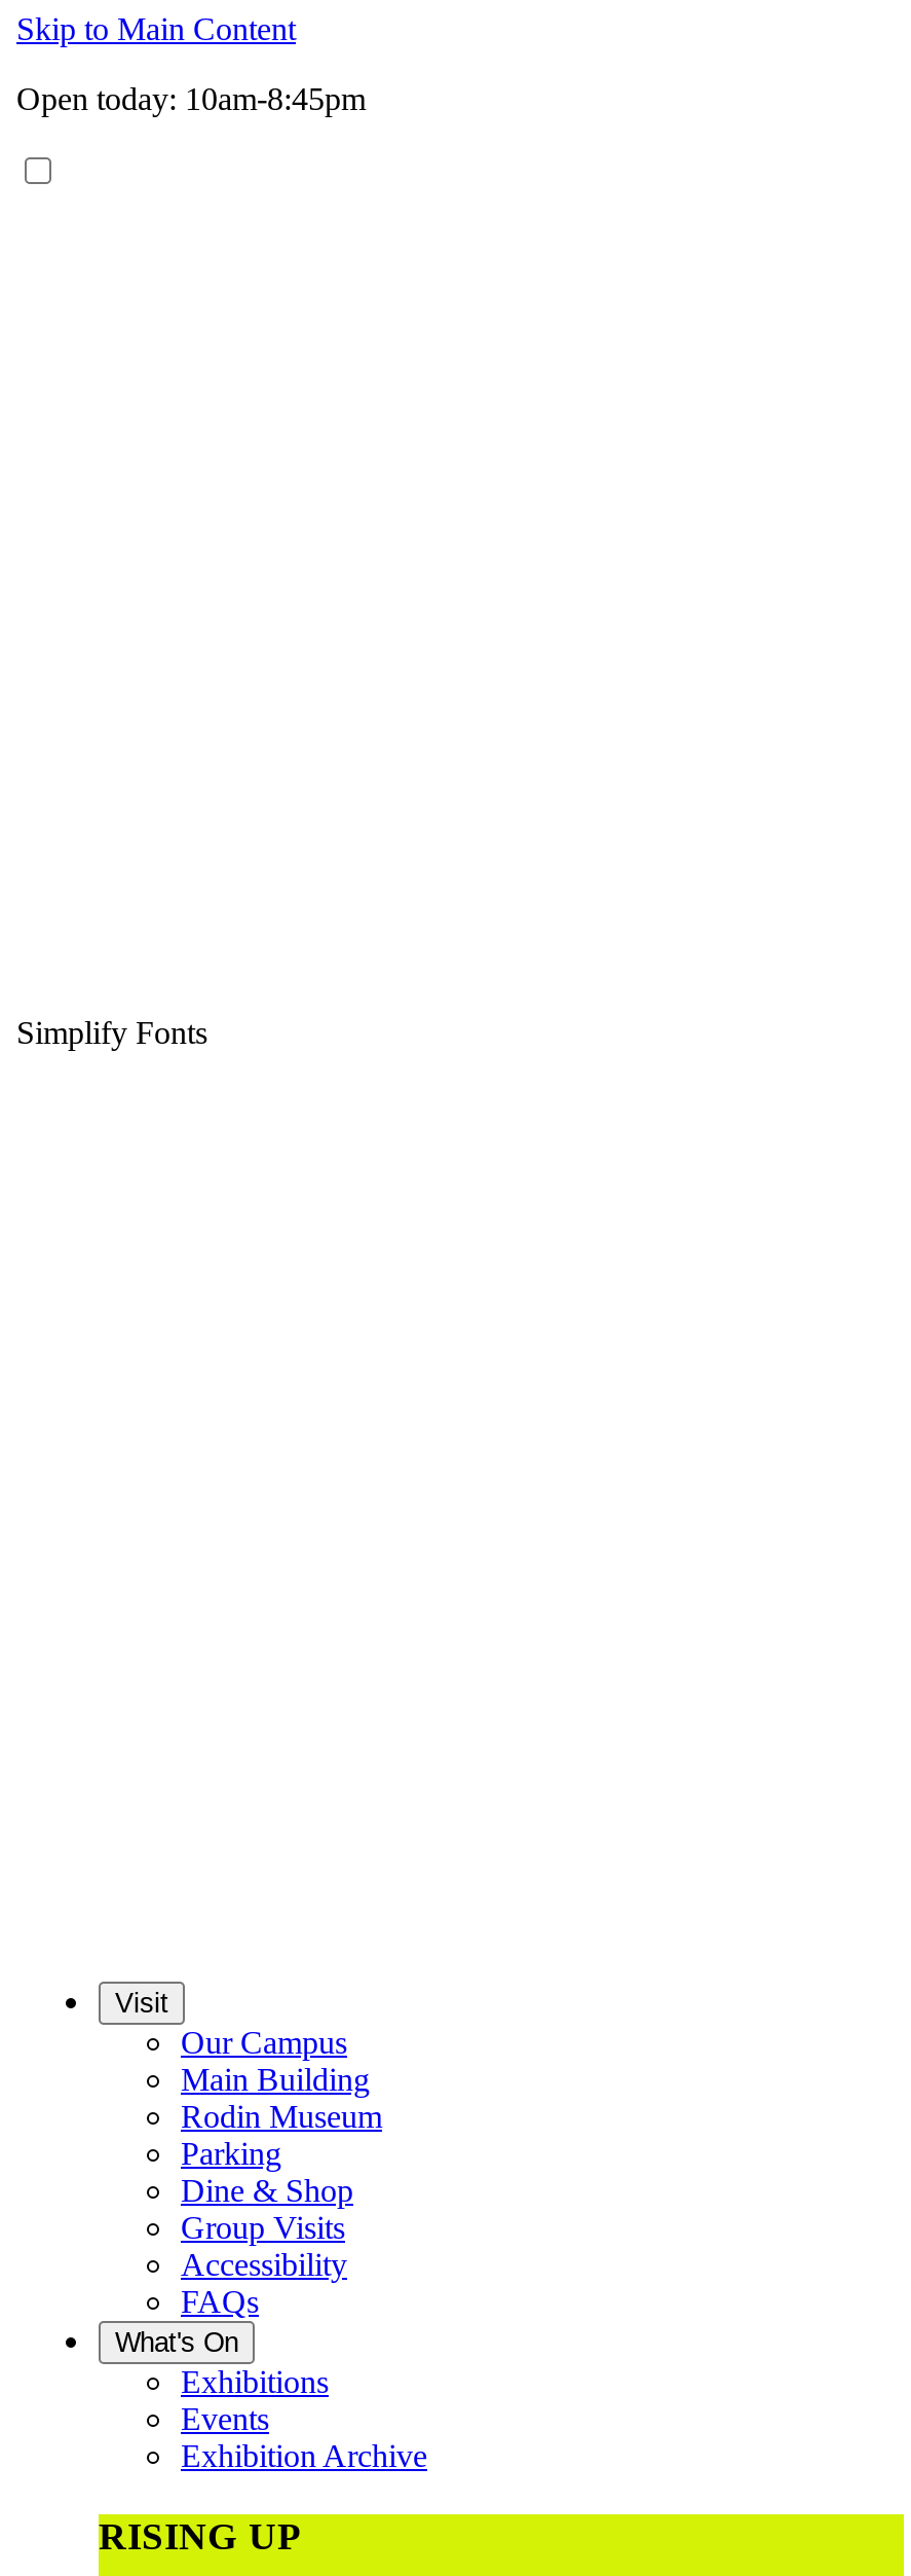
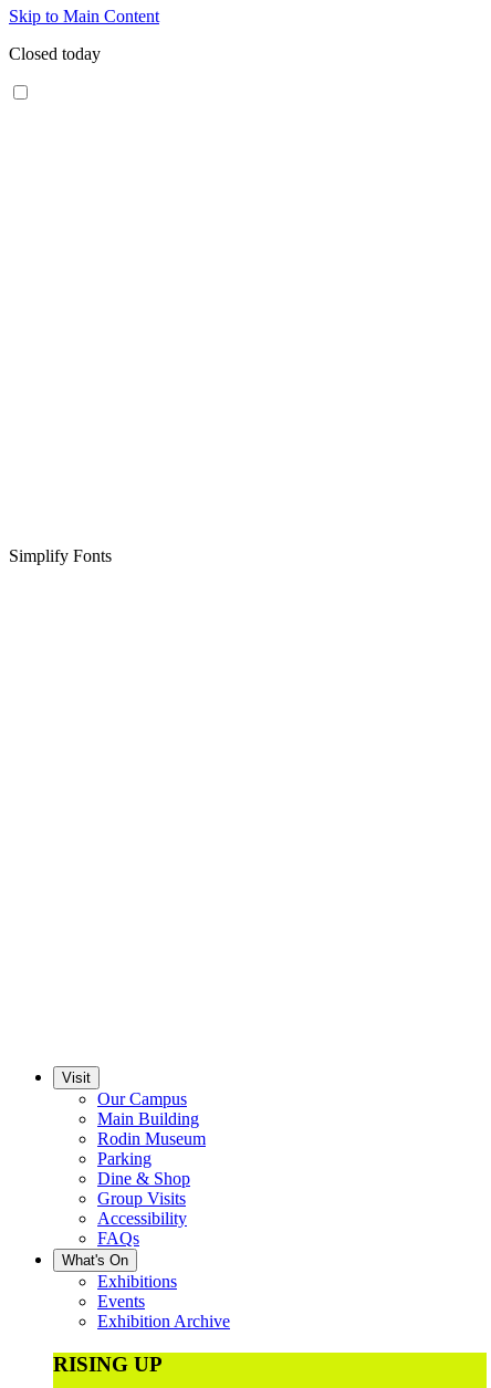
[16,81,366,116] Open today: 10am-8:45pm -> [9,44,101,63] Closed today

